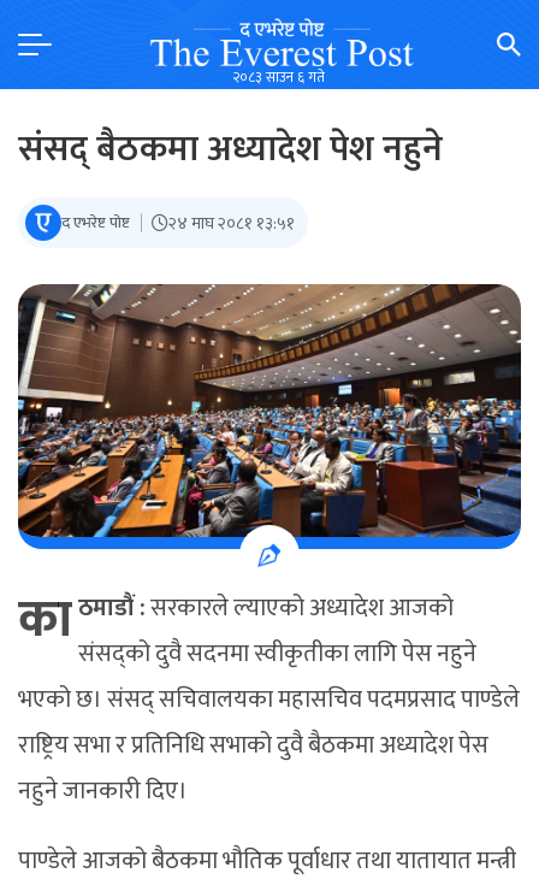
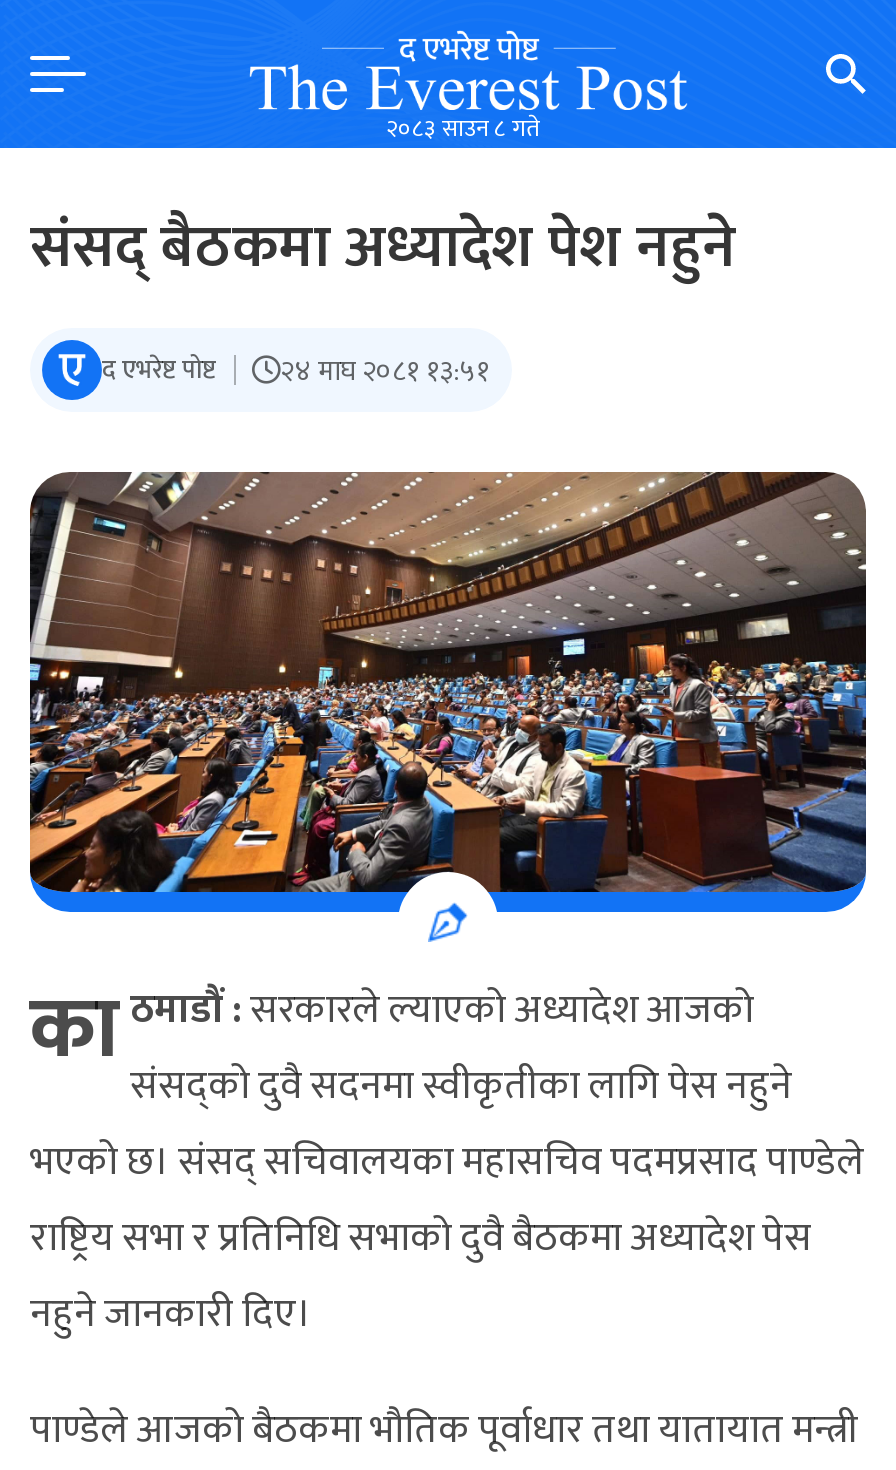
[232,65,325,89] २०८३ साउन ६ गते -> [386,108,540,148] २०८३ साउन ८ गते

